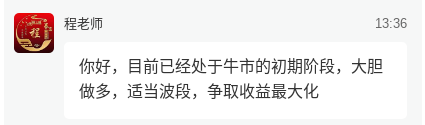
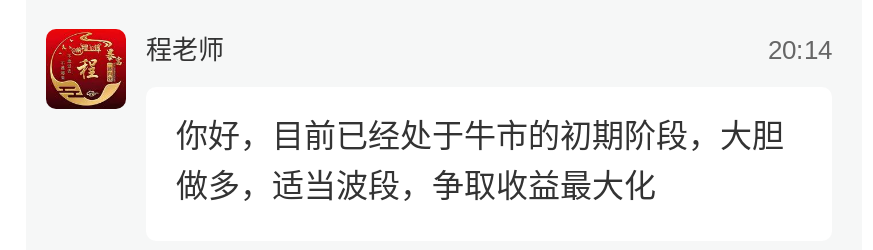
[375,16,407,31] 13:36 -> [768,35,832,65] 20:14

